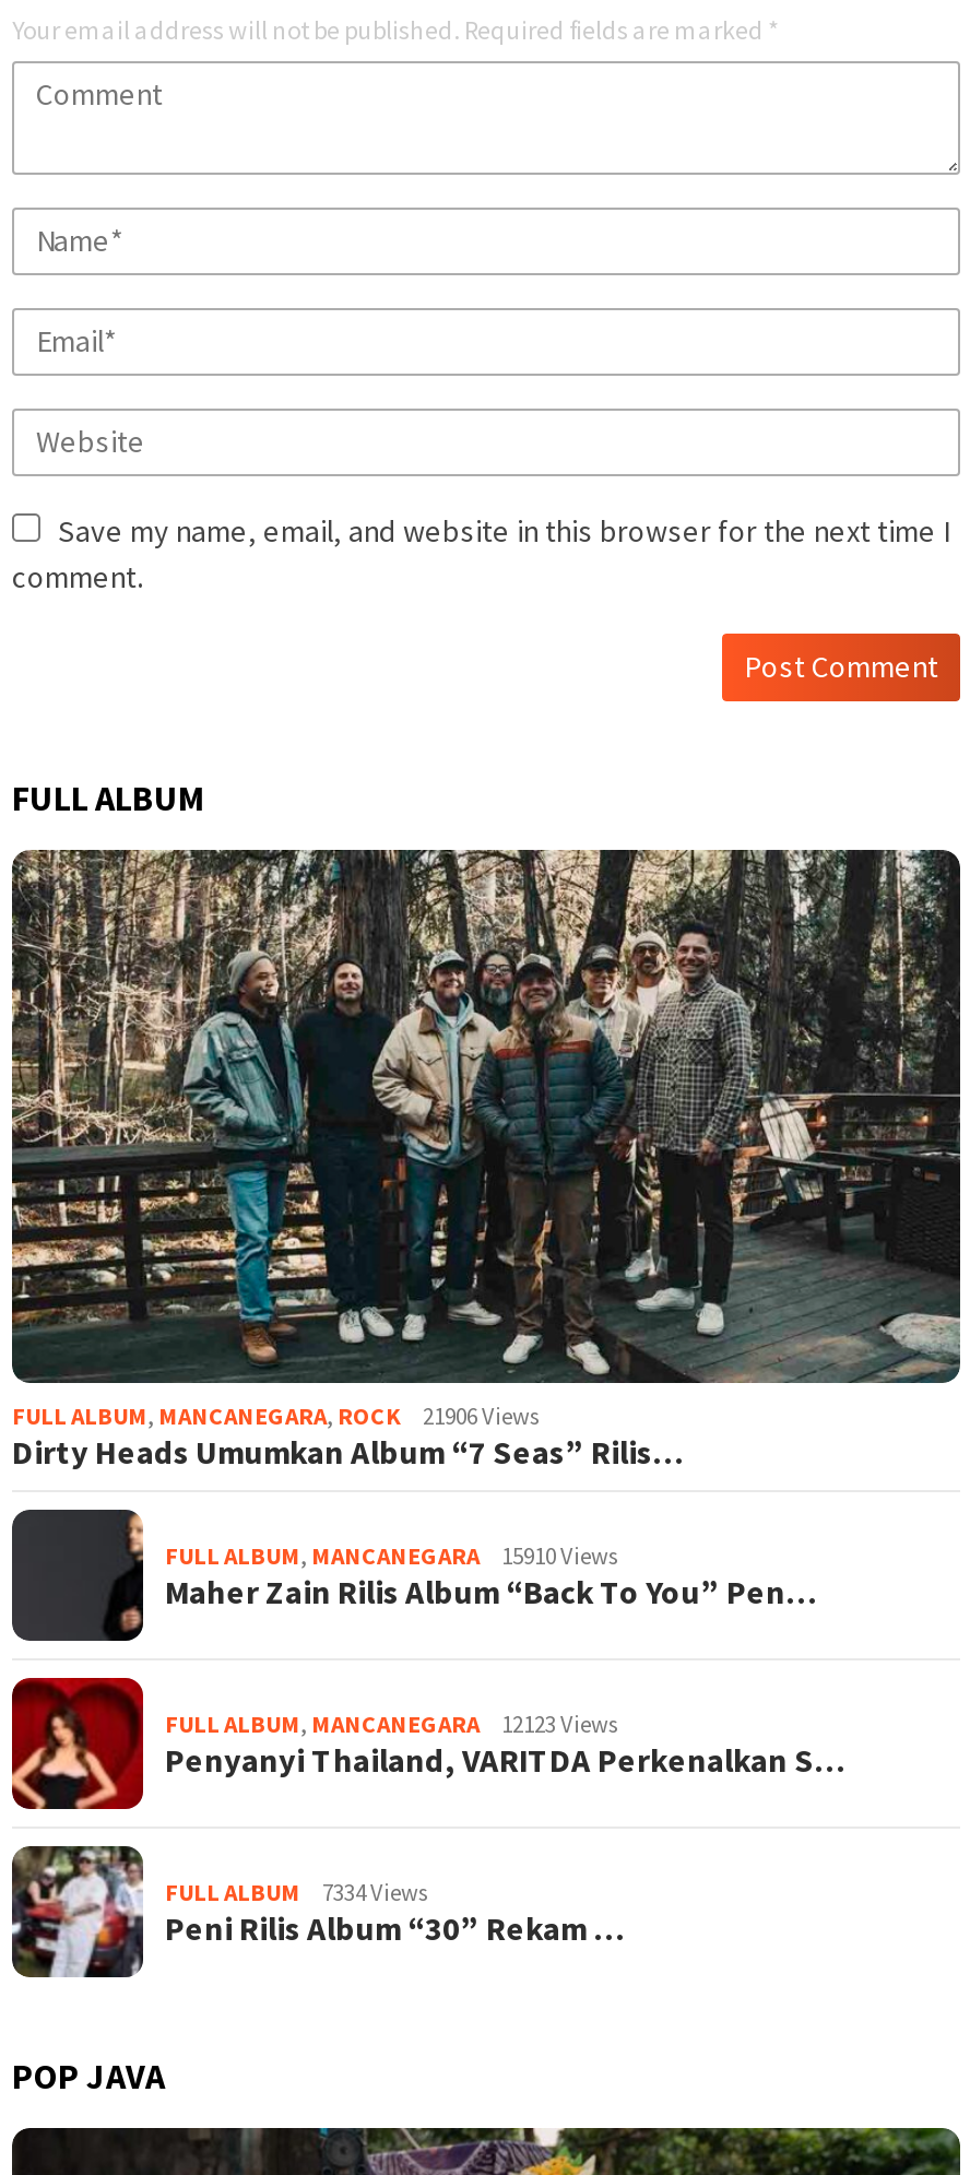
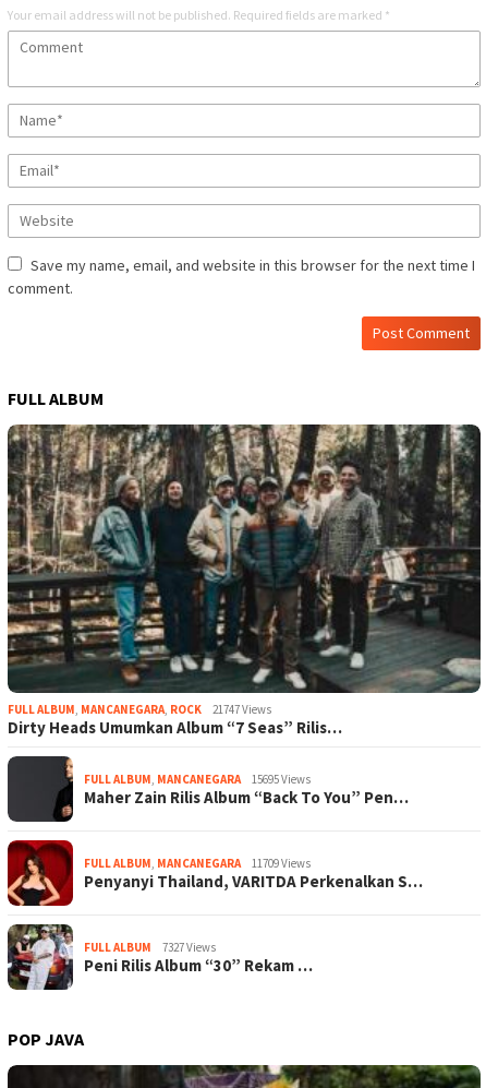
[12,1401,541,1432] FULL ALBUM, MANCANEGARA, ROCK 21906 Views -> [8,702,271,717] FULL ALBUM, MANCANEGARA, ROCK 21747 Views
[165,1541,619,1572] FULL ALBUM, MANCANEGARA 15910 Views -> [84,772,311,787] FULL ALBUM, MANCANEGARA 15695 Views
[165,1709,619,1740] FULL ALBUM, MANCANEGARA 12123 Views -> [84,856,311,871] FULL ALBUM, MANCANEGARA 11709 Views
[165,1877,429,1908] FULL ALBUM 7334 Views -> [84,940,216,955] FULL ALBUM 7327 Views

